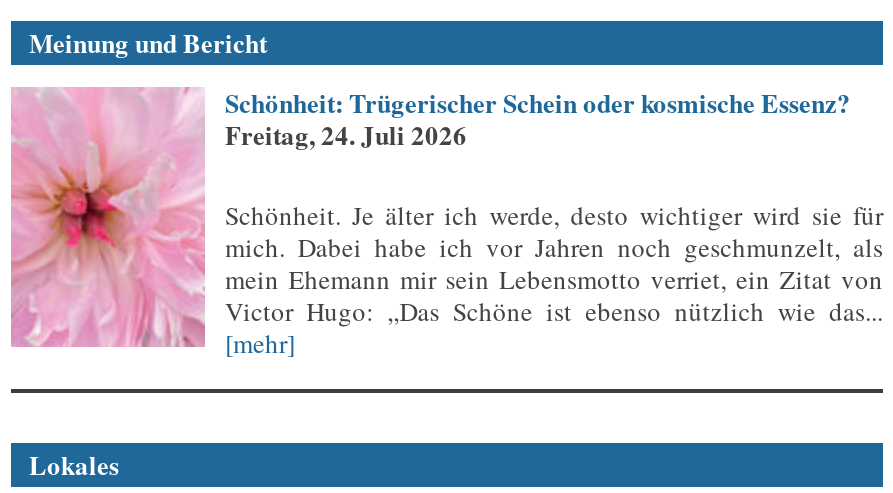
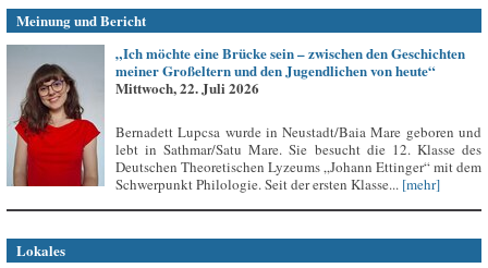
[11,83,851,347] [image] | Schönheit: Trügerischer Schein oder kosmische Essenz? | Freitag, 24. Juli 2026 -> [7,42,465,187] [image] | „Ich möchte eine Brücke sein – zwischen den Geschichten | meiner Großeltern und den Jugendlichen von heute“ | Mittwoch, 22. Juli 2026
[225,197,883,361] Schönheit. Je älter ich werde, desto wichtiger wird sie für | mich. Dabei habe ich vor Jahren noch geschmunzelt, als | mein Ehemann mir sein Lebensmotto verriet, ein Zitat von | Victor Hugo: „Das Schöne ist ebenso nützlich wie das... | [mehr] -> [115,122,481,194] Bernadett Lupcsa wurde in Neustadt/Baia Mare geboren und | lebt in Sathmar/Satu Mare. Sie besucht die 12. Klasse des | Deutschen Theoretischen Lyzeums „Johann Ettinger“ mit dem | Schwerpunkt Philologie. Seit der ersten Klasse... [mehr]

